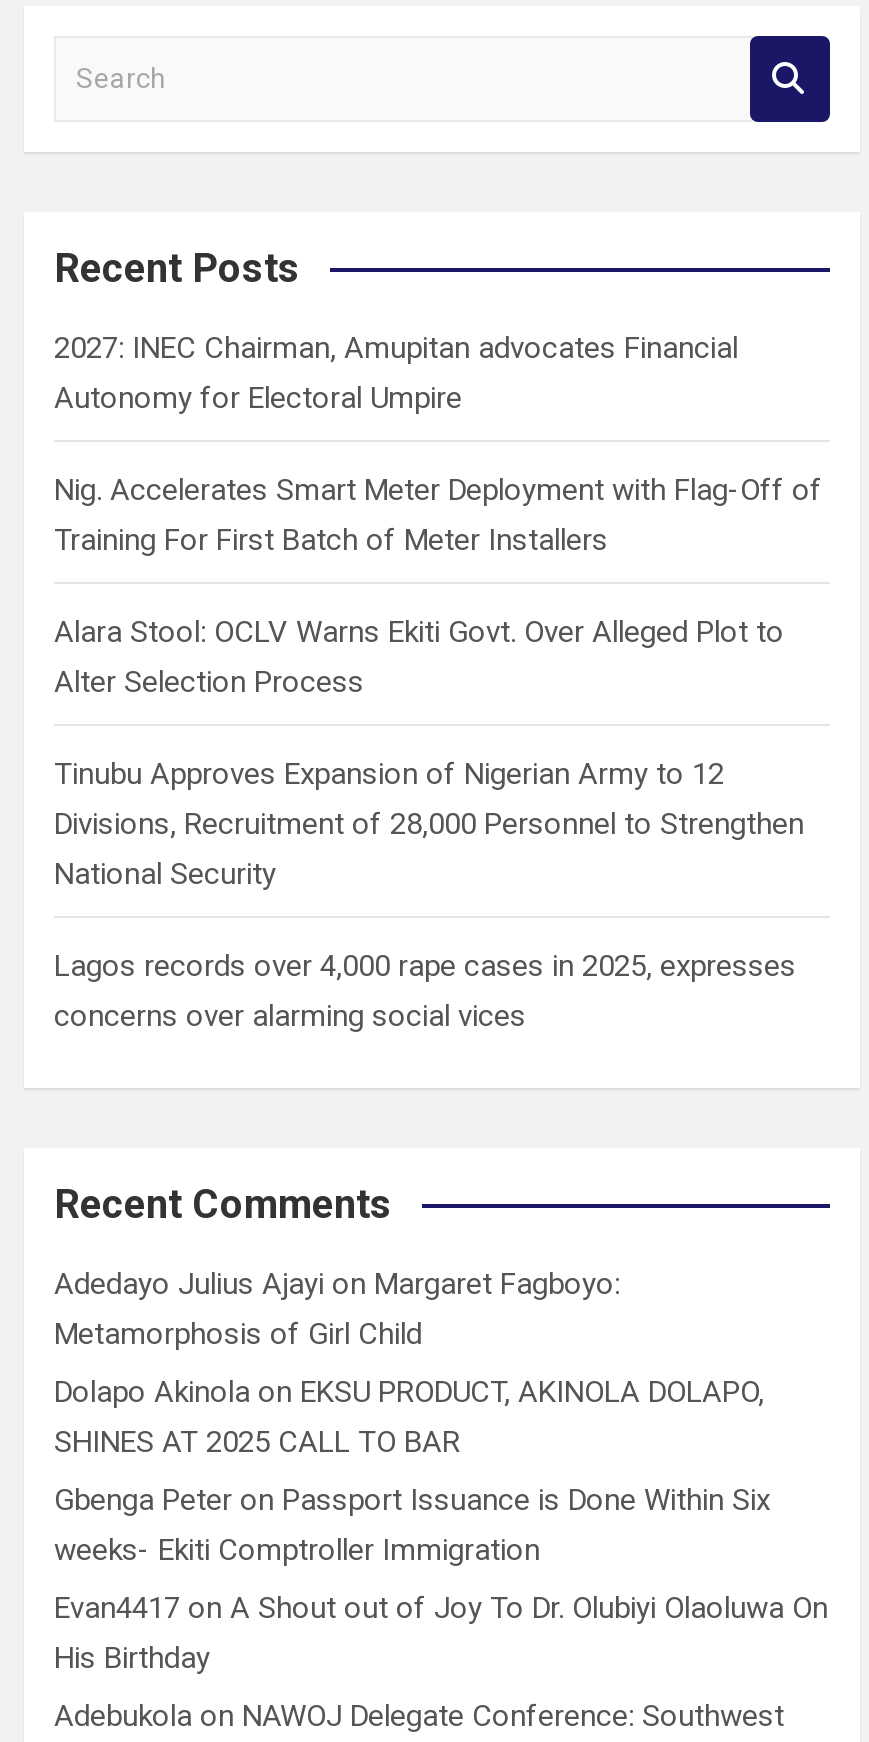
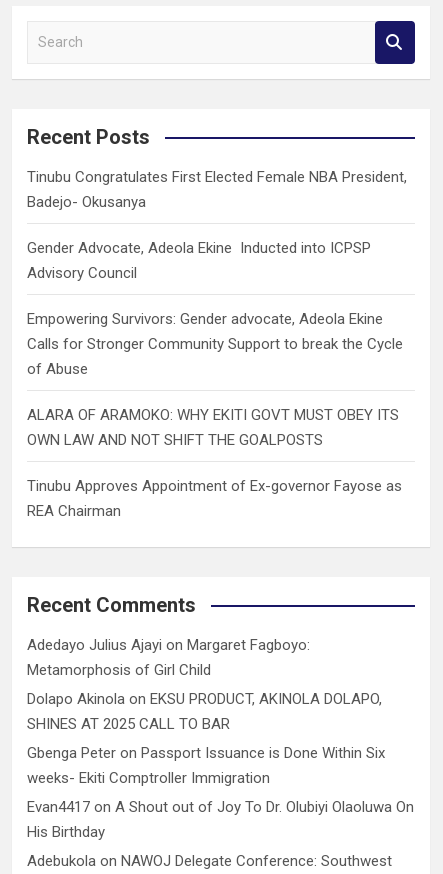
[54,330,738,416] 2027: INEC Chairman, Amupitan advocates Financial | Autonomy for Electoral Umpire -> [27,168,407,211] Tinubu Congratulates First Elected Female NBA President, | Badejo- Okusanya
[54,472,822,558] Nig. Accelerates Smart Meter Deployment with Flag-Off of | Training For First Batch of Meter Installers -> [27,239,371,282] Gender Advocate, Adeola Ekine Inducted into ICPSP | Advisory Council
[54,614,784,700] Alara Stool: OCLV Warns Ekiti Govt. Over Alleged Plot to | Alter Selection Process -> [27,310,403,378] Empowering Survivors: Gender advocate, Adeola Ekine | Calls for Stronger Community Support to break the Cycle | of Abuse
[54,756,804,892] Tinubu Approves Expansion of Nigerian Army to 12 | Divisions, Recruitment of 28,000 Personnel to Strengthen | National Security -> [27,406,399,449] ALARA OF ARAMOKO: WHY EKITI GOVT MUST OBEY ITS | OWN LAW AND NOT SHIFT THE GOALPOSTS
[54,948,796,1034] Lagos records over 4,000 rape cases in 2025, expresses | concerns over alarming social vices -> [27,477,402,520] Tinubu Approves Appointment of Ex-governor Fayose as | REA Chairman

